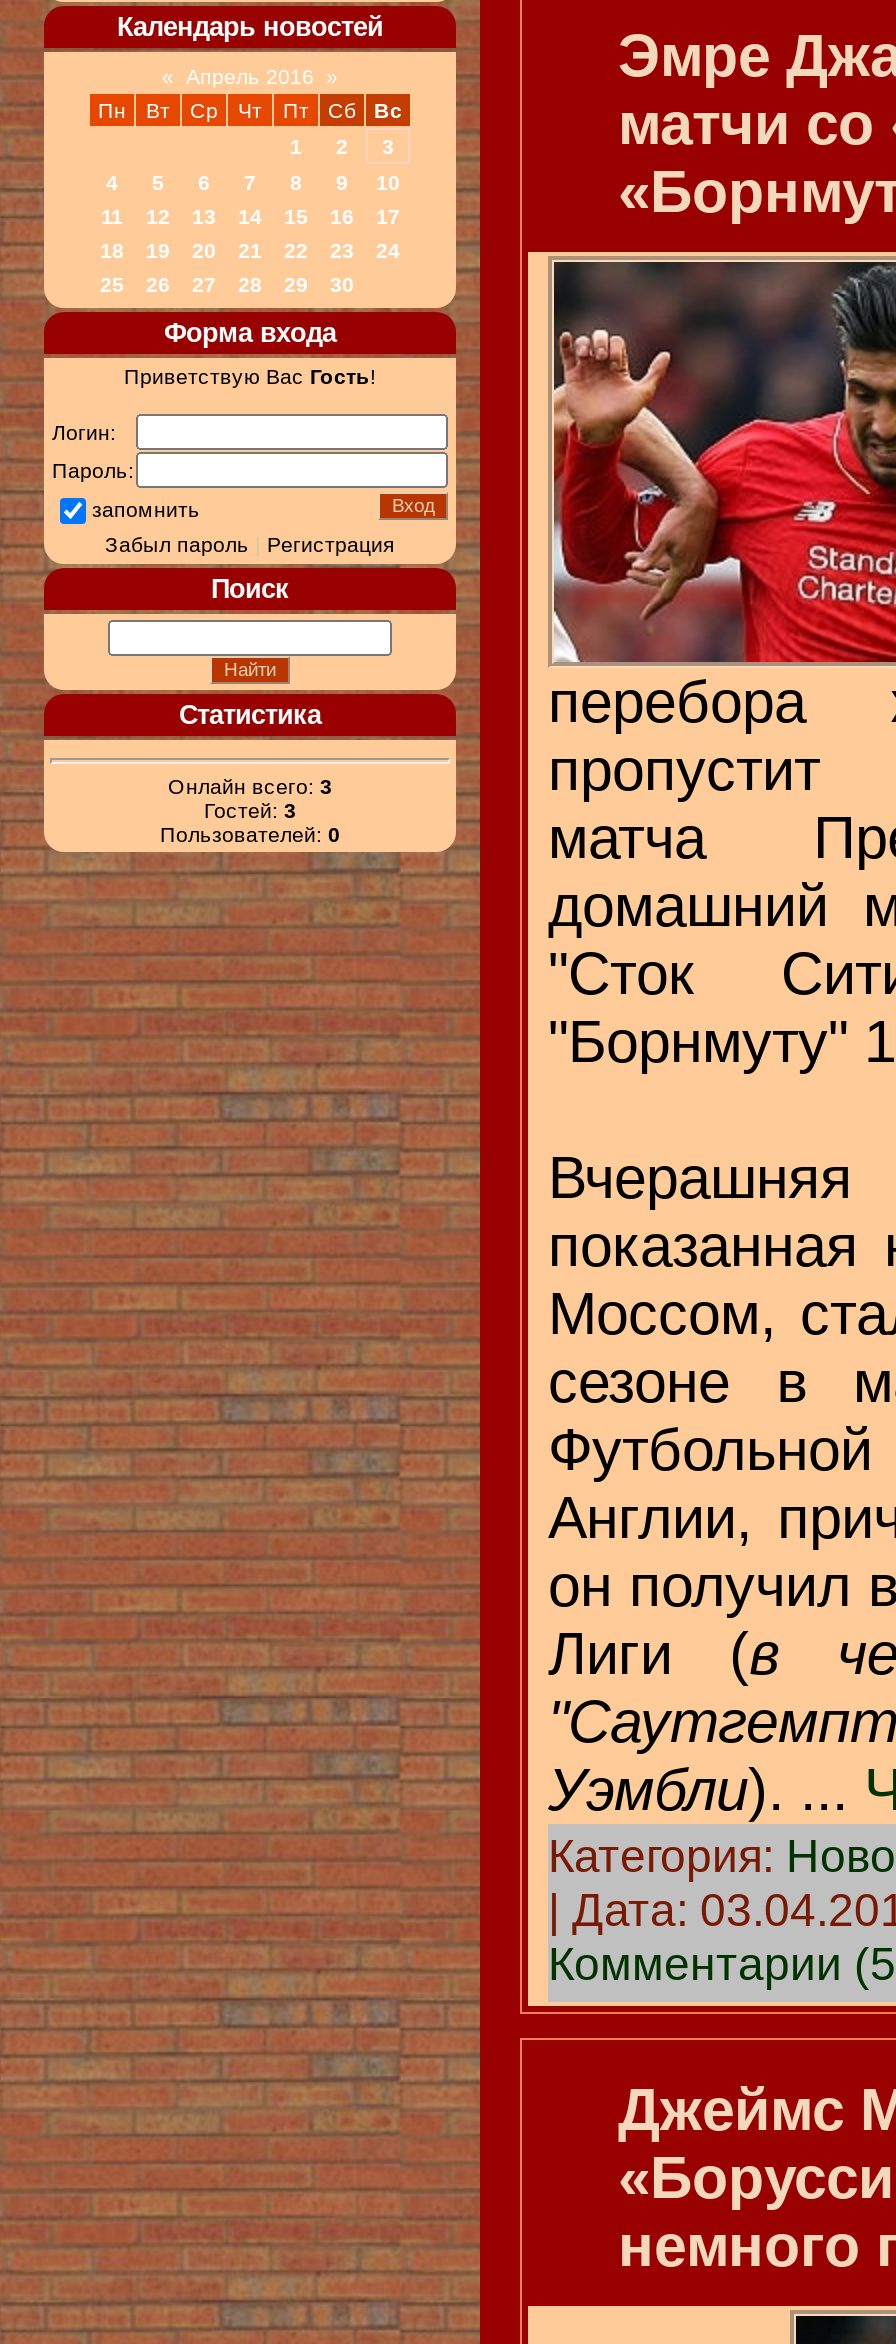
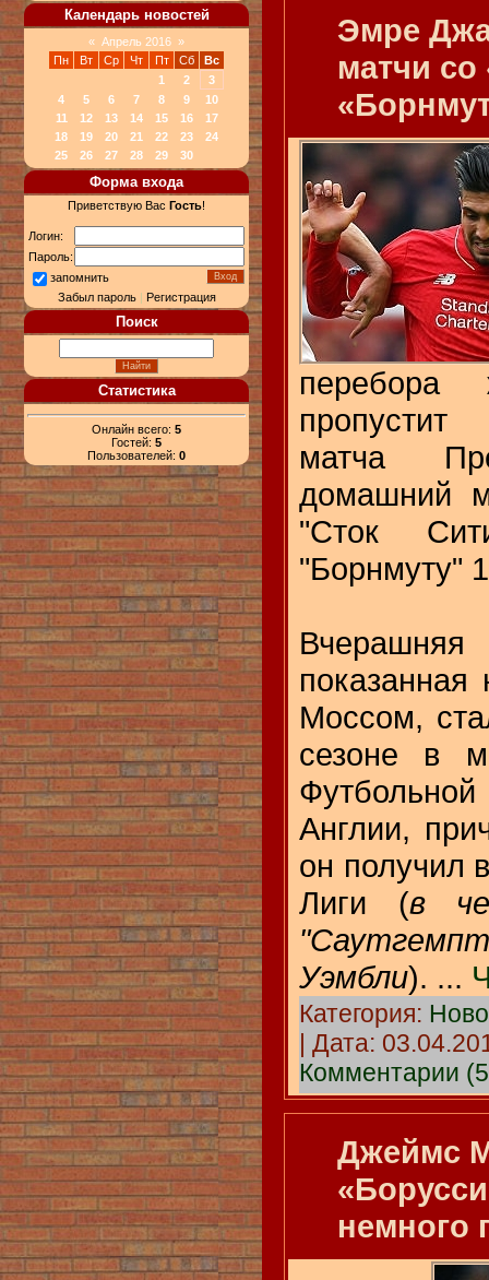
[168,774,332,798] Онлайн всего: 3 -> [92,423,181,436] Онлайн всего: 5
[204,798,296,822] Гостей: 3 -> [111,436,162,449] Гостей: 5

